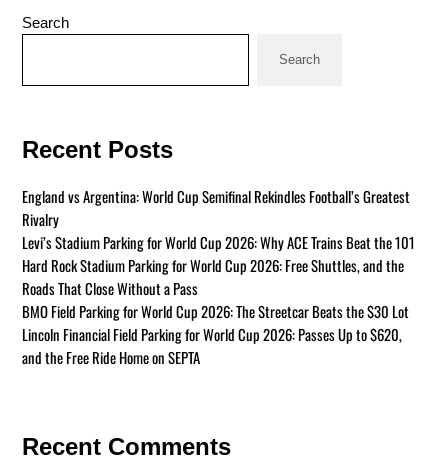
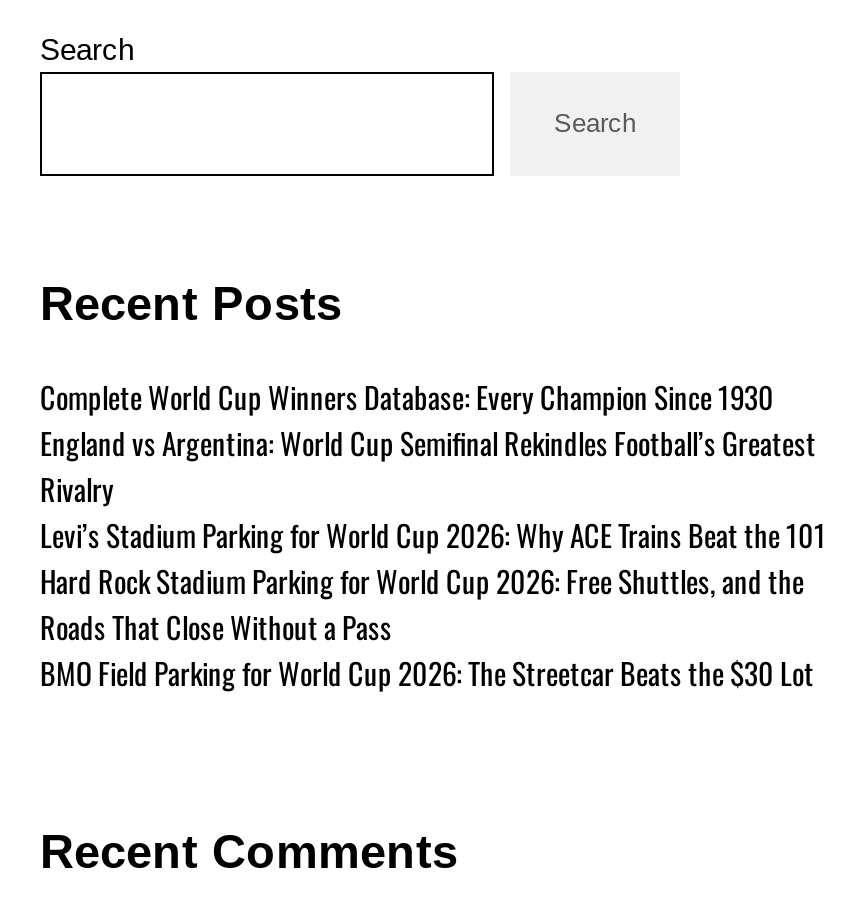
none -> [40,375,774,419] Complete World Cup Winners Database: Every Champion Since 1930
moved [22,185,415,322] -> [40,421,826,695]: England vs Argentina: World Cup Semifinal Rekindles Football’s Greatest | Rivalry | Levi’s Stadium Parking for World Cup 2026: Why ACE Trains Beat the 101 | Hard Rock Stadium Parking for World Cup 2026: Free Shuttles, and the | Roads That Close Without a Pass | BMO Field Parking for World Cup 2026: The Streetcar Beats the $30 Lot
[22,323,402,368] Lincoln Financial Field Parking for World Cup 2026: Passes Up to $620, | and the Free Ride Home on SEPTA -> none

